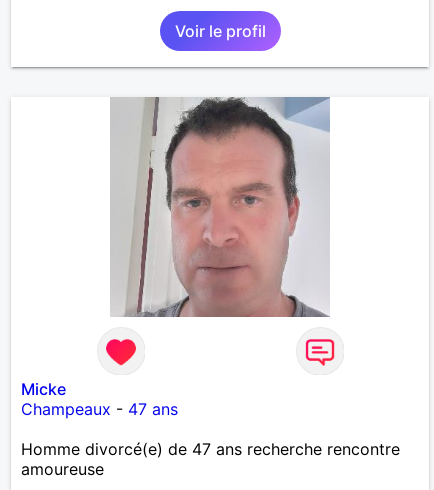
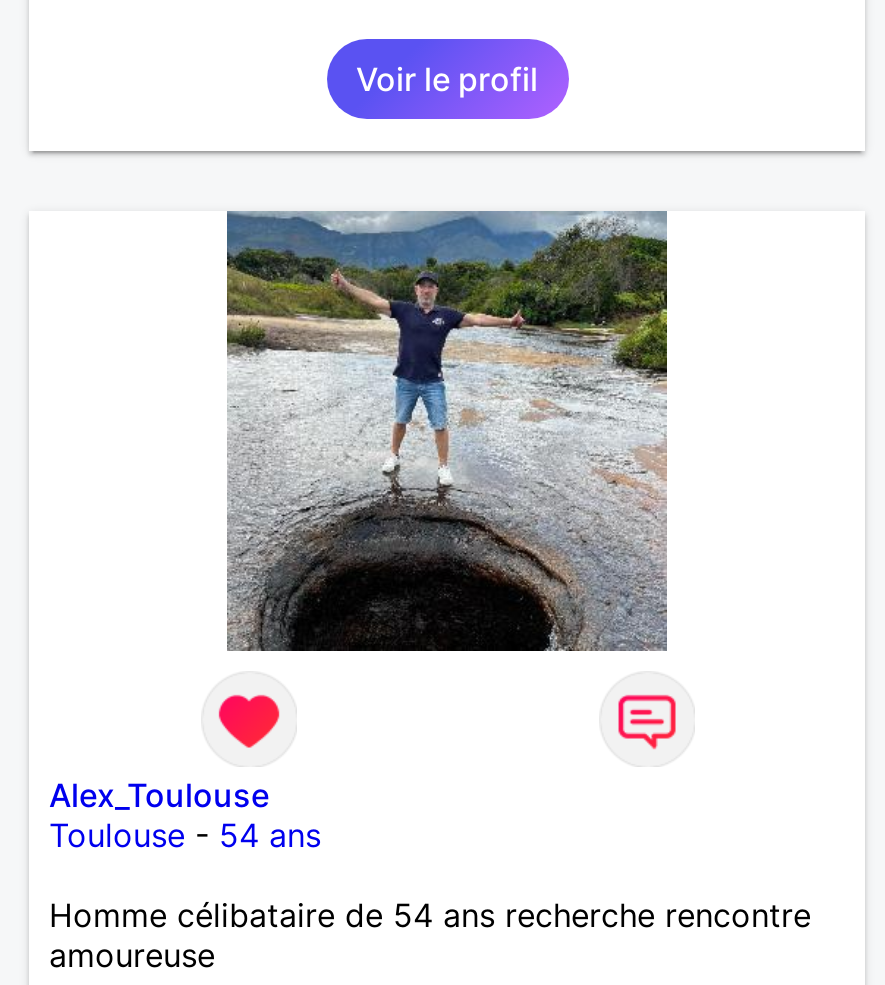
[110,97,330,318] [image] -> [227,211,669,653] [image]
[21,379,178,419] Micke | Champeaux - 47 ans -> [49,775,321,855] Alex_Toulouse | Toulouse - 54 ans
[21,439,400,459] Homme divorcé(e) de 47 ans recherche rencontre -> [49,895,811,935] Homme célibataire de 54 ans recherche rencontre

